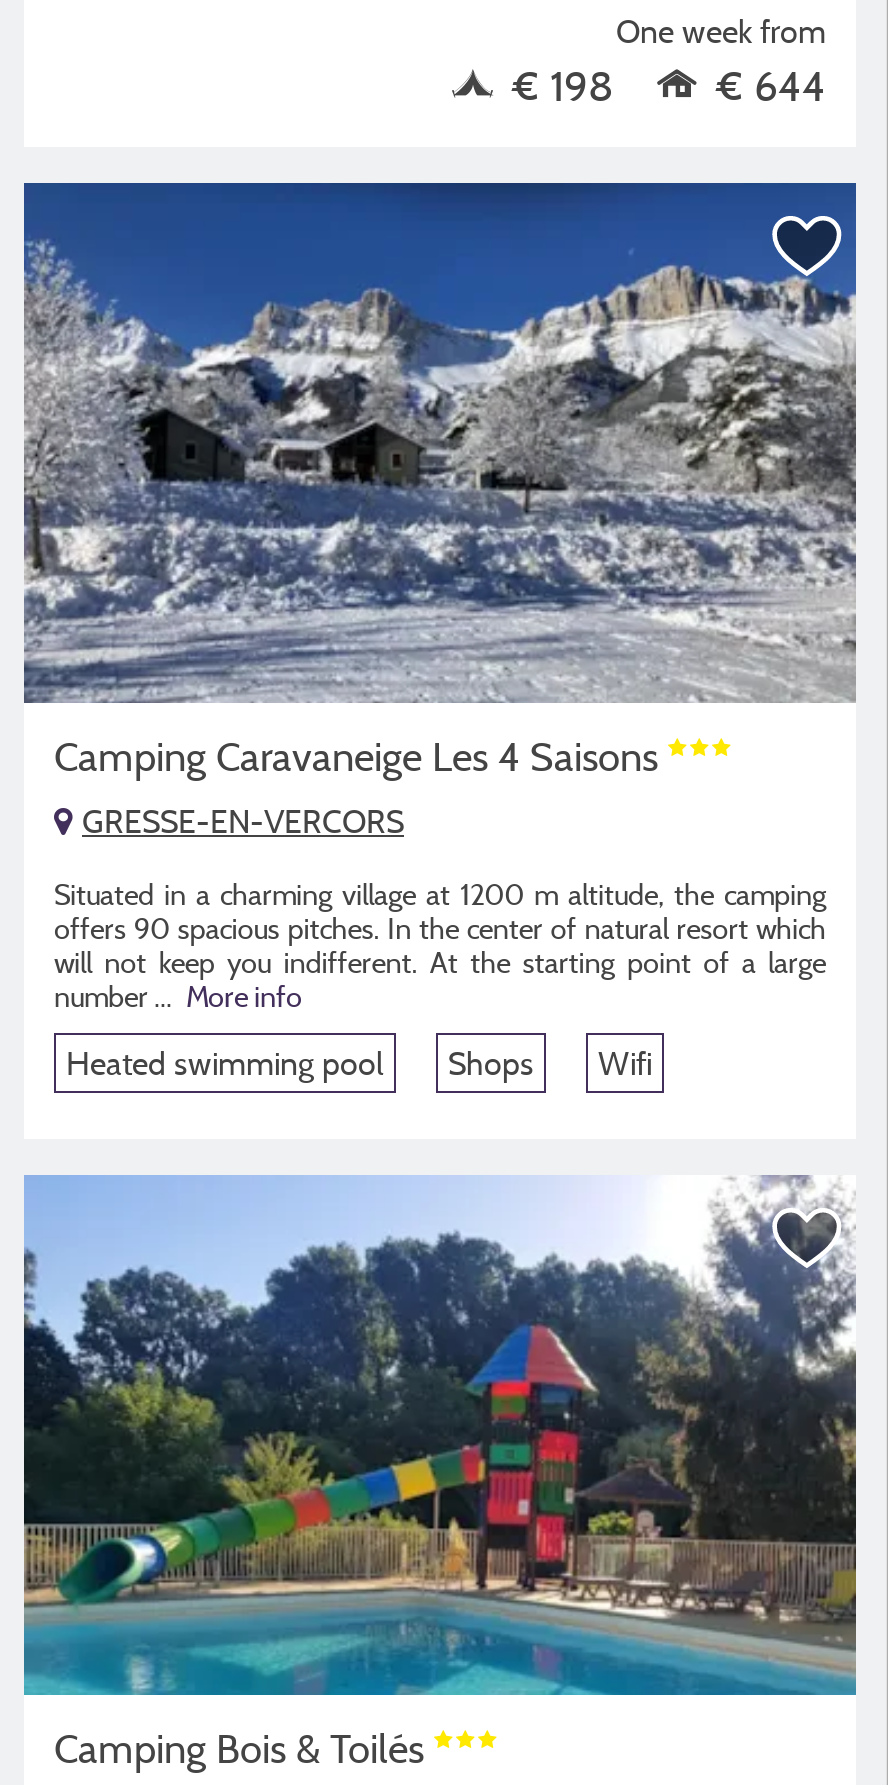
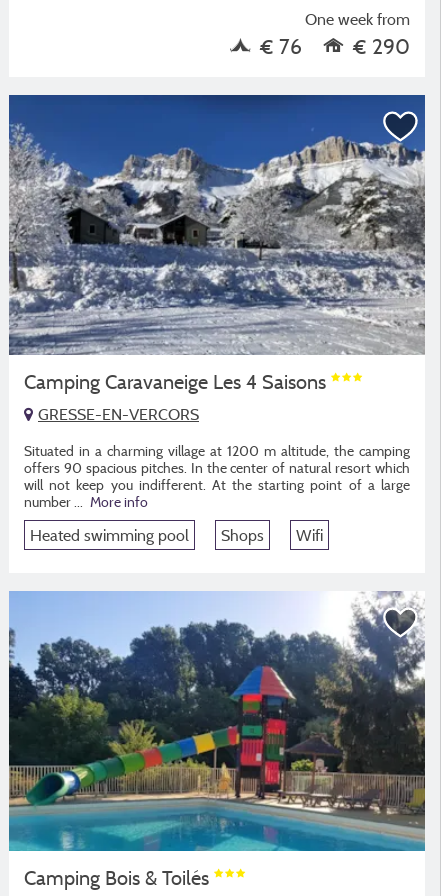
[510,59,624,111] € 198 -> [259,33,307,59] € 76
[714,59,826,111] € 644 -> [352,33,410,59] € 290

